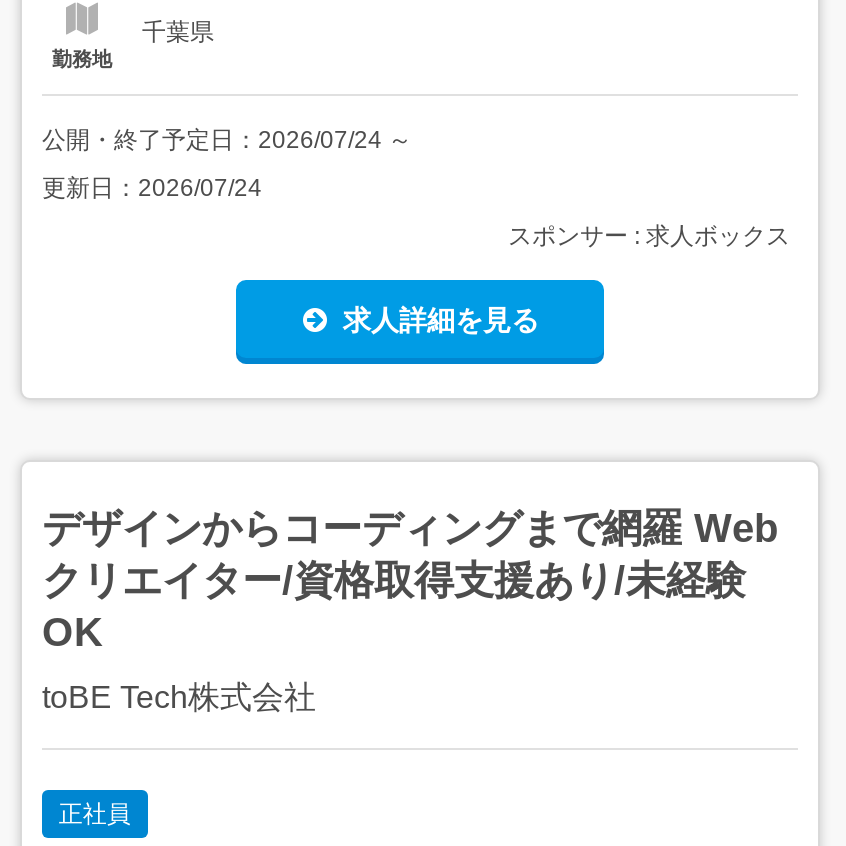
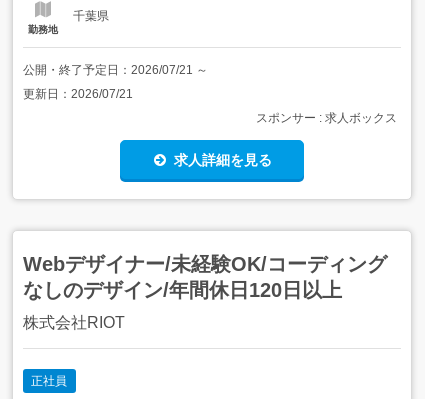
[42,125,412,153] 公開・終了予定日：2026/07/24～ -> [23,63,208,77] 公開・終了予定日：2026/07/21～
[42,173,262,201] 更新日：2026/07/24 -> [23,87,133,101] 更新日：2026/07/21
[42,507,778,655] デザインからコーディングまで網羅 Web | クリエイター/資格取得支援あり/未経験 | OK -> [23,253,387,301] Webデザイナー/未経験OK/コーディング | なしのデザイン/年間休日120日以上
[42,681,316,715] toBE Tech株式会社 -> [23,314,125,331] 株式会社RIOT

